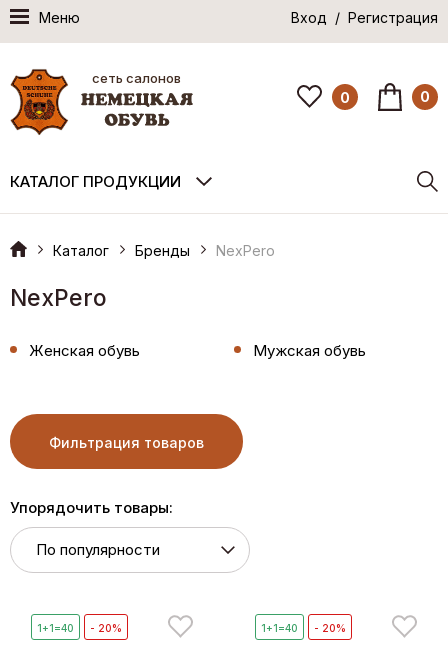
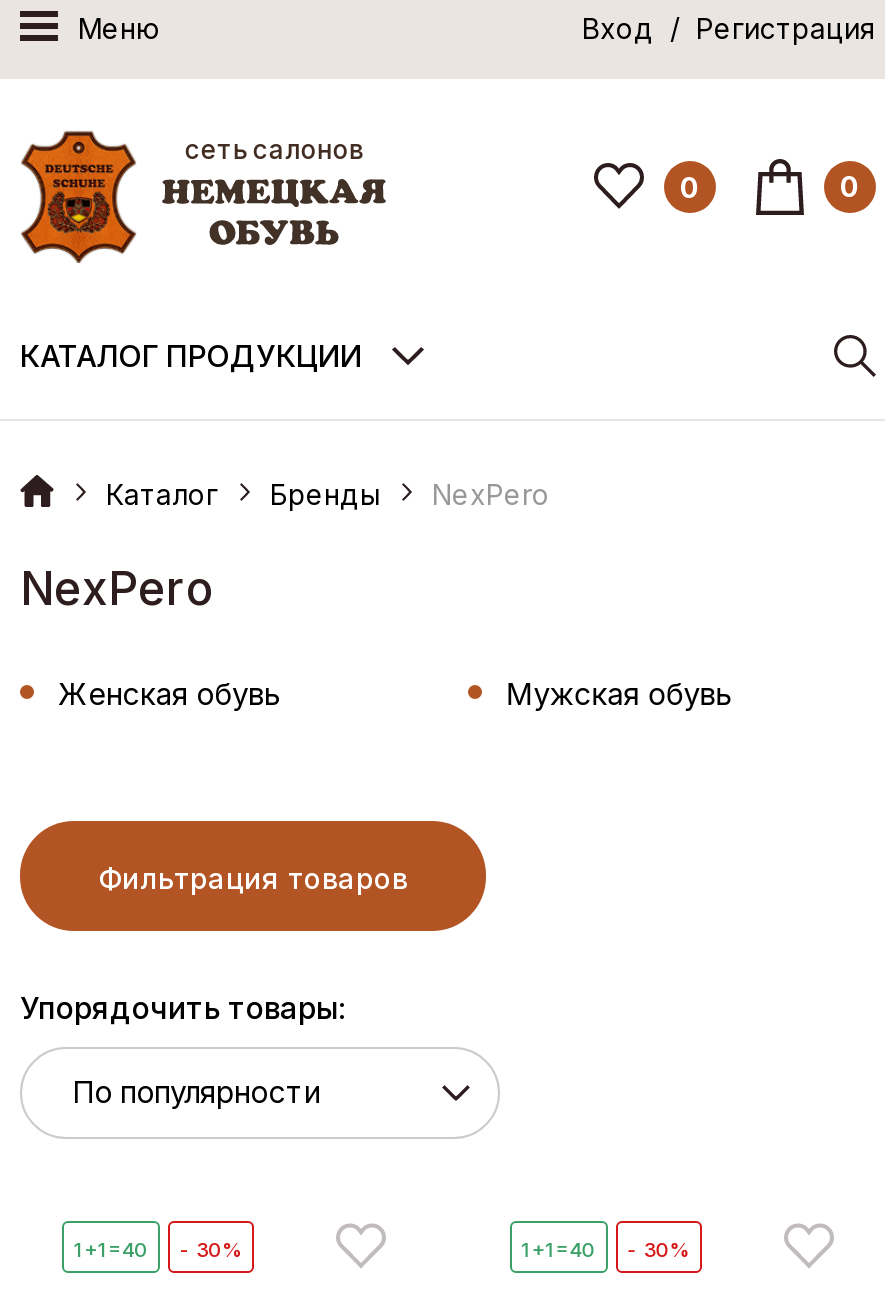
[37,622,122,634] 1+1=40 - 20% -> [74,1236,242,1260] 1+1=40 - 30%
[261,622,346,634] 1+1=40 - 20% -> [522,1236,690,1260] 1+1=40 - 30%

